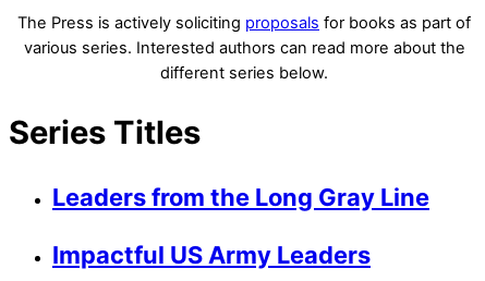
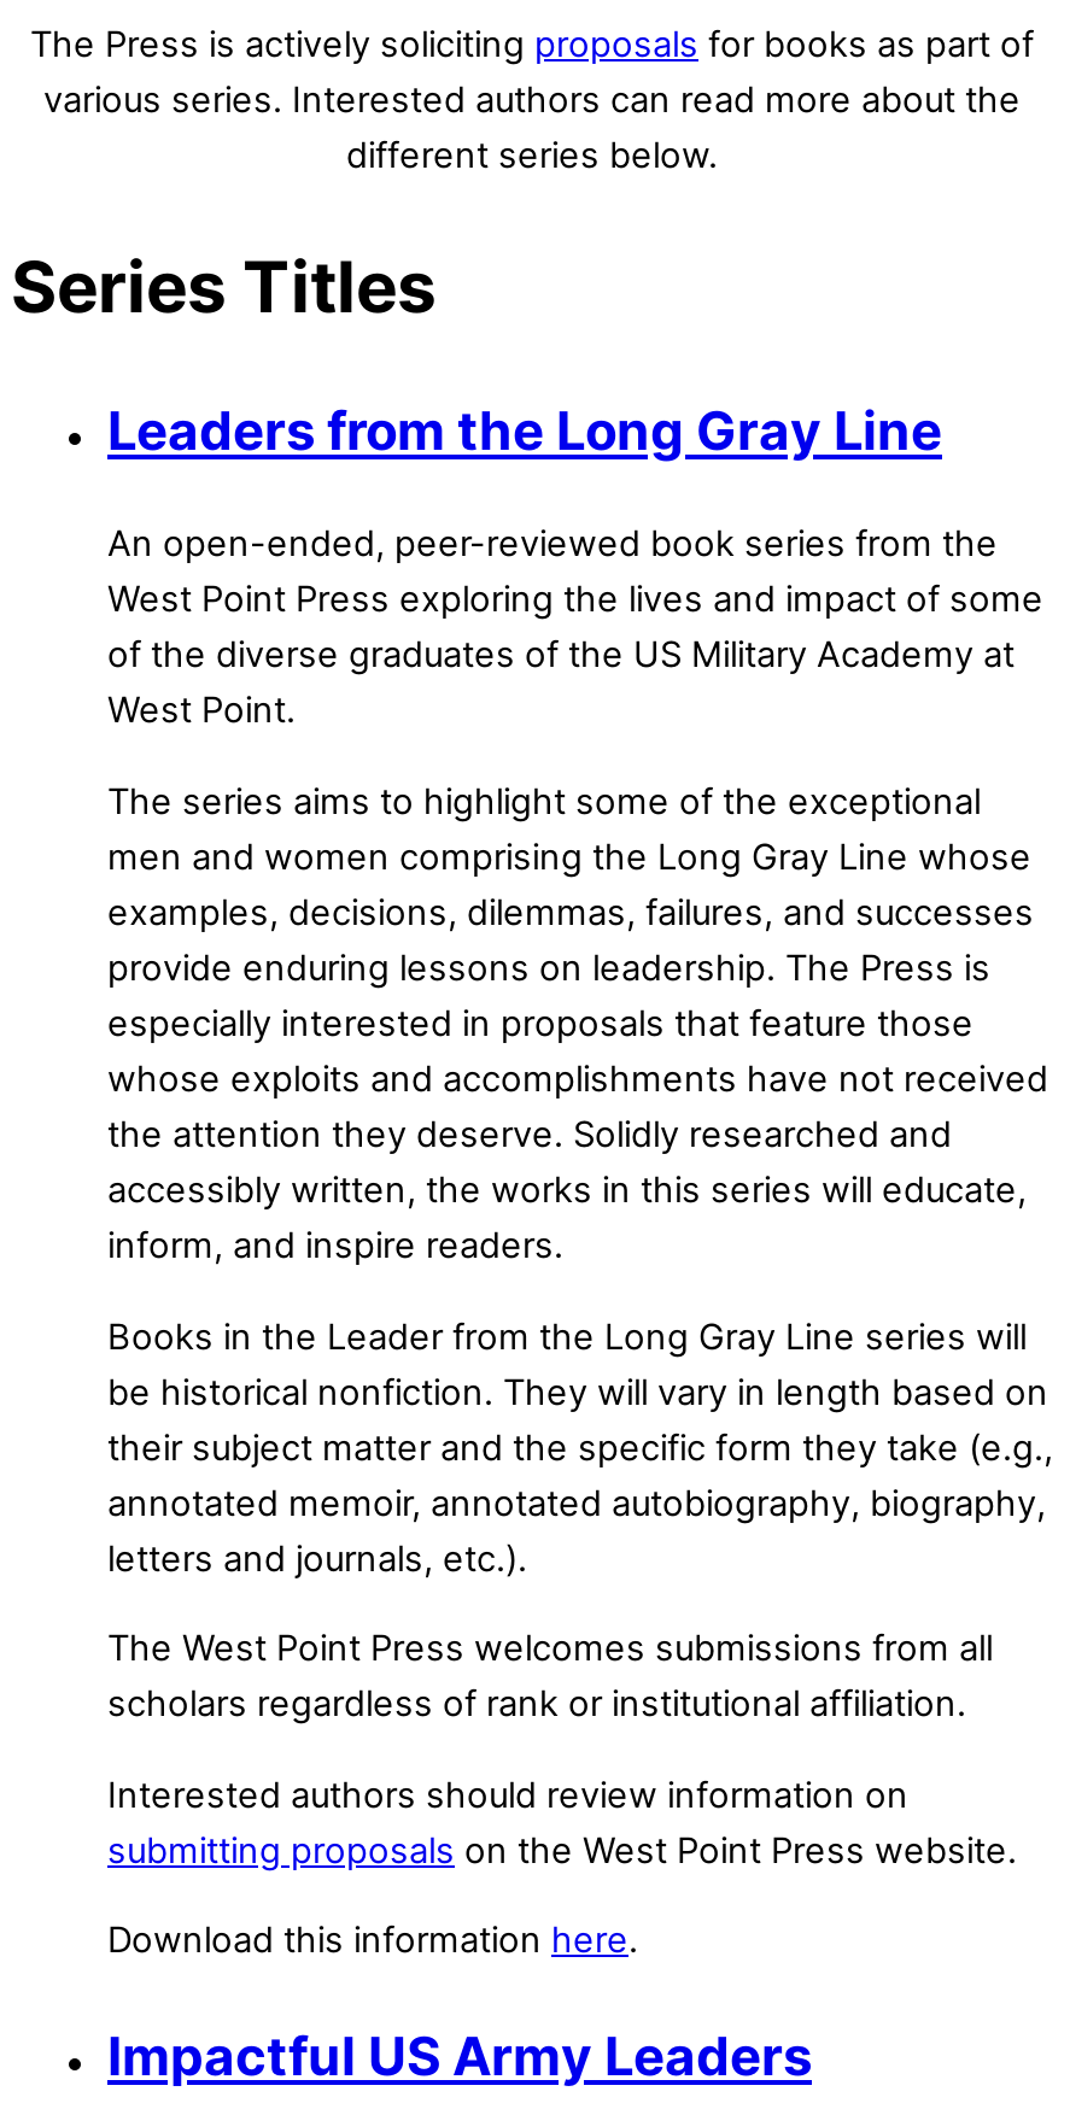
none -> [107,523,1053,1963] An open-ended, peer-reviewed book series from the | West Point Press exploring the lives and impact of some | of the diverse graduates of the US Military Academy at | West Point. | The series aims to highlight some of the exceptional | men and women comprising the Long Gray Line whose | examples, decisions, dilemmas, failures, and successes | provide enduring lessons on leadership. The Press is | especially interested in proposals that feature those | whose exploits and accomplishments have not received | the attention they deserve. Solidly researched and | accessibly written, the works in this series will educate, | inform, and inspire readers. | Books in the Leader from the Long Gray Line series will | be historical nonfiction. They will vary in length based on | their subject matter and the specific form they take (e.g., | annotated memoir, annotated autobiography, biography, | letters and journals, etc.). | The West Point Press welcomes submissions from all | scholars regardless of rank or institutional affiliation. | Interested authors should review information on | submitting proposals on the West Point Press website. | Download this information here.

